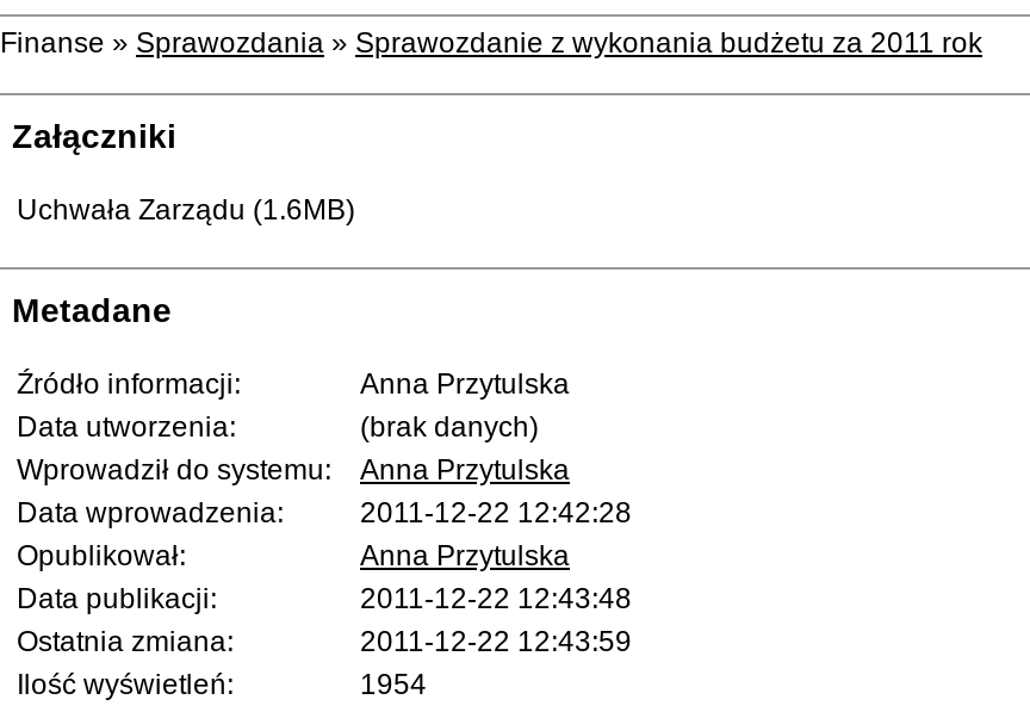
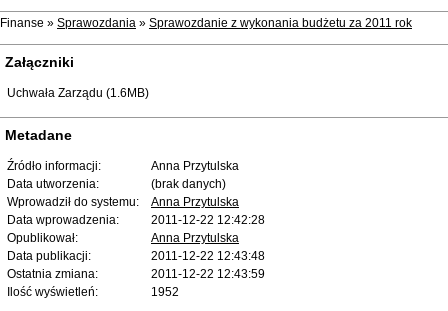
[360,668,427,701] 1954 -> [151,285,179,299] 1952

